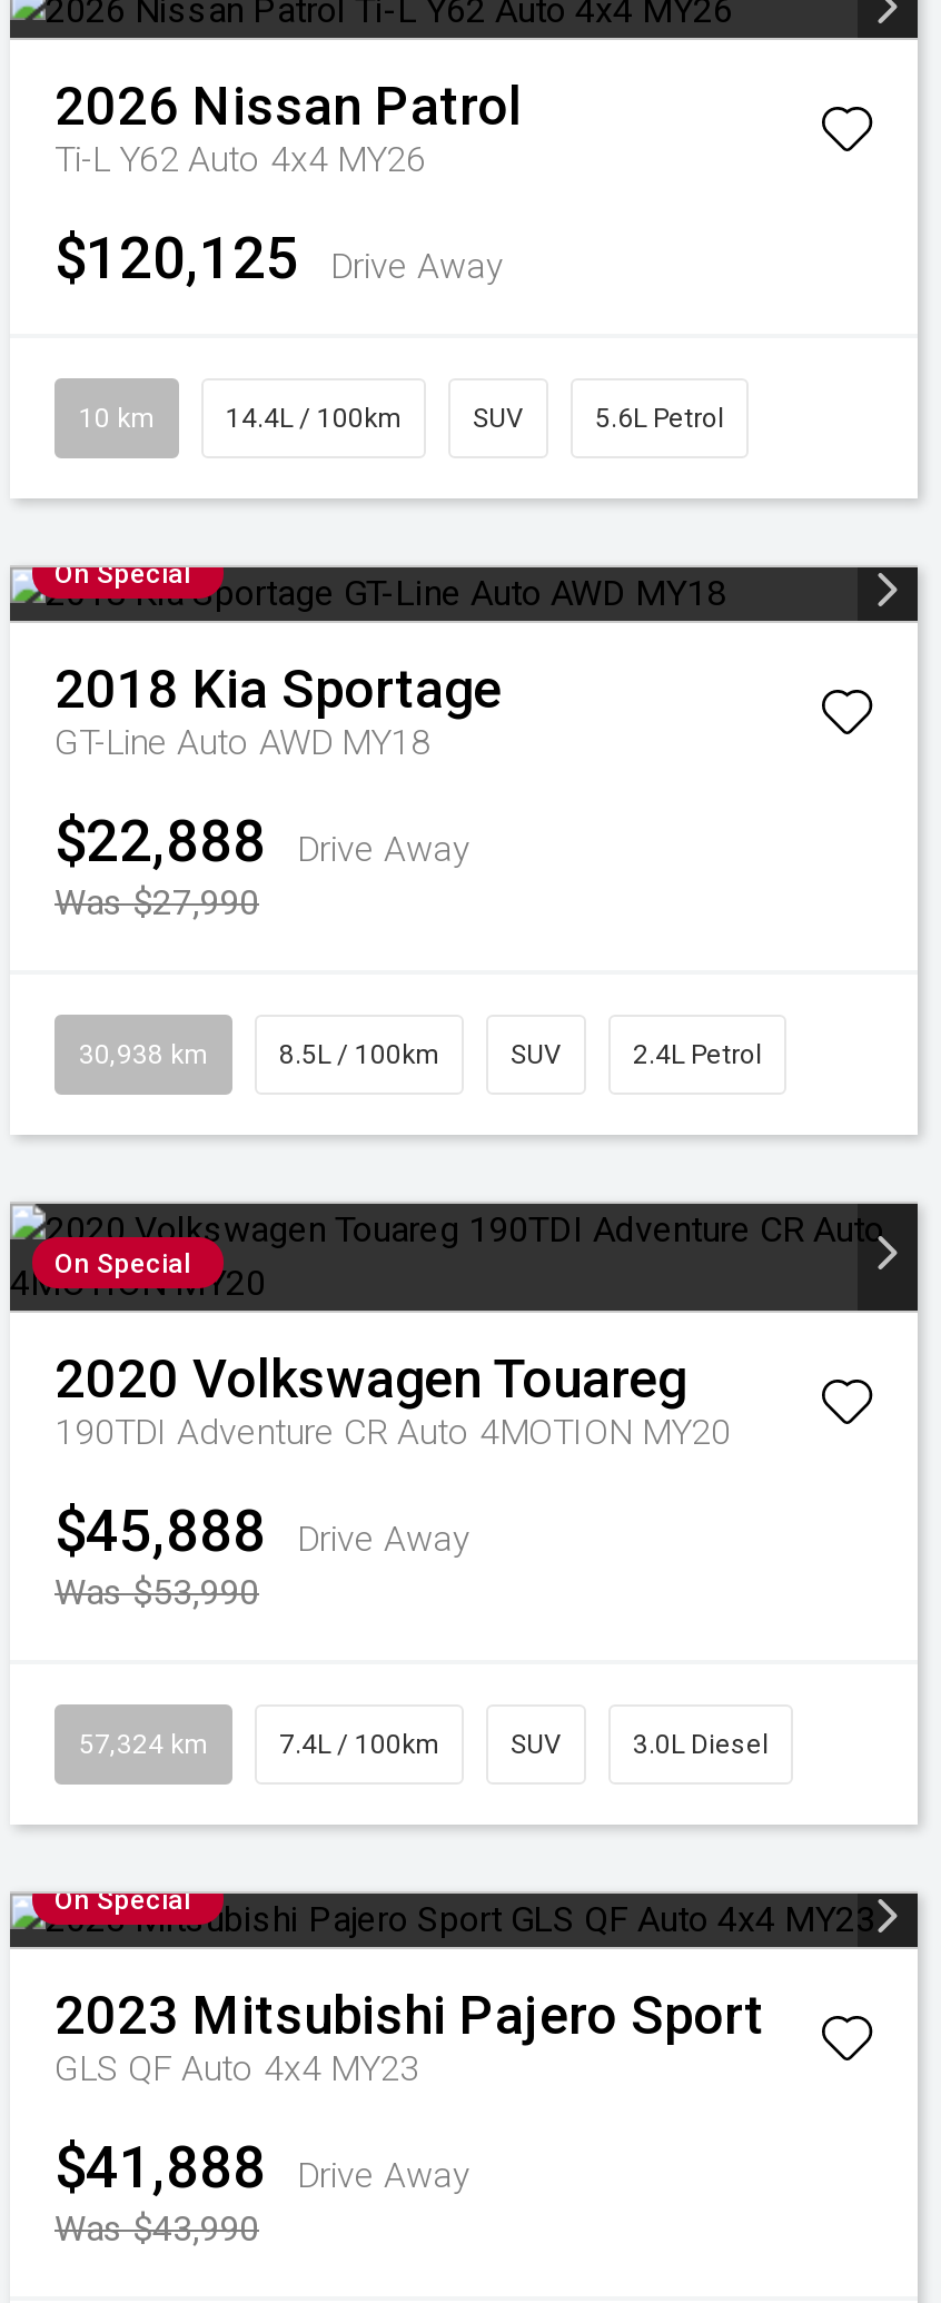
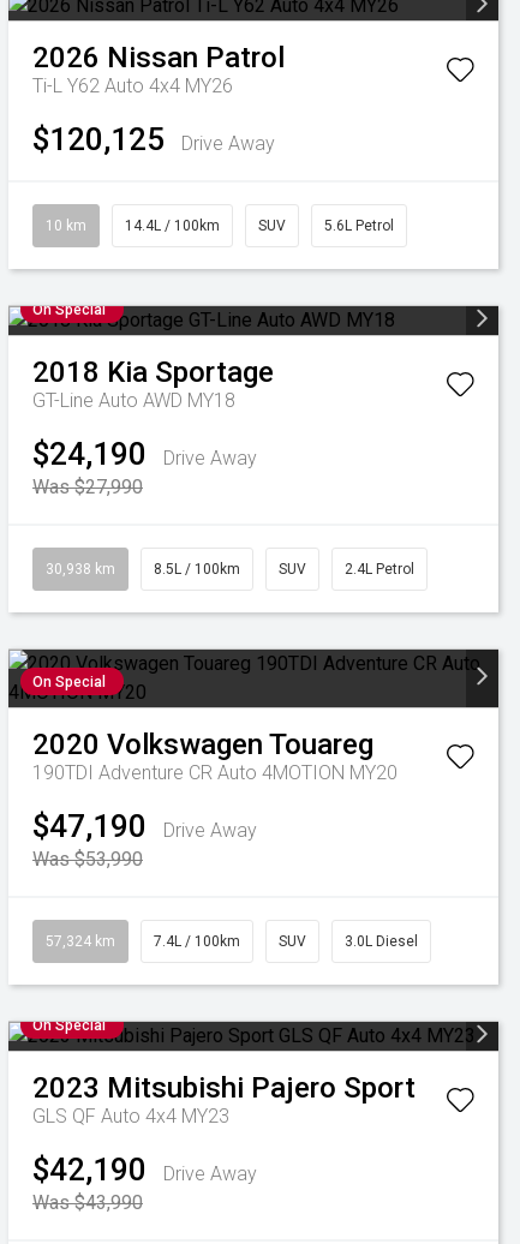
[55,809,471,875] $22,888 Drive Away -> [32,436,257,472] $24,190 Drive Away
[55,1498,471,1565] $45,888 Drive Away -> [32,809,257,845] $47,190 Drive Away
[55,2135,471,2202] $41,888 Drive Away -> [32,1152,257,1188] $42,190 Drive Away

